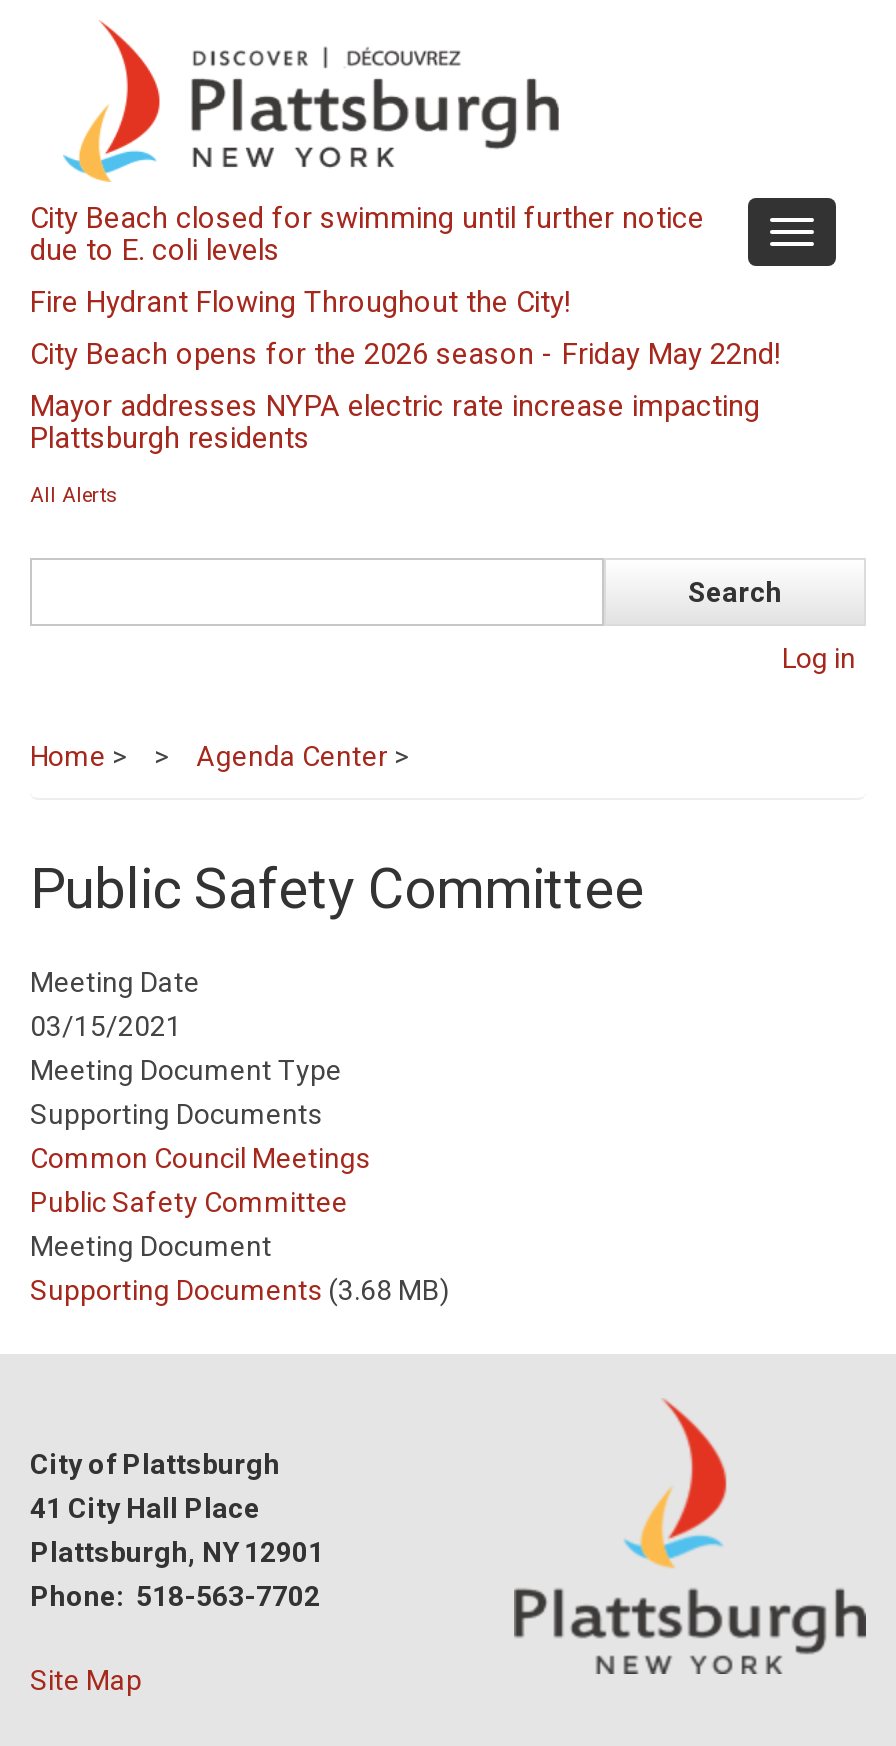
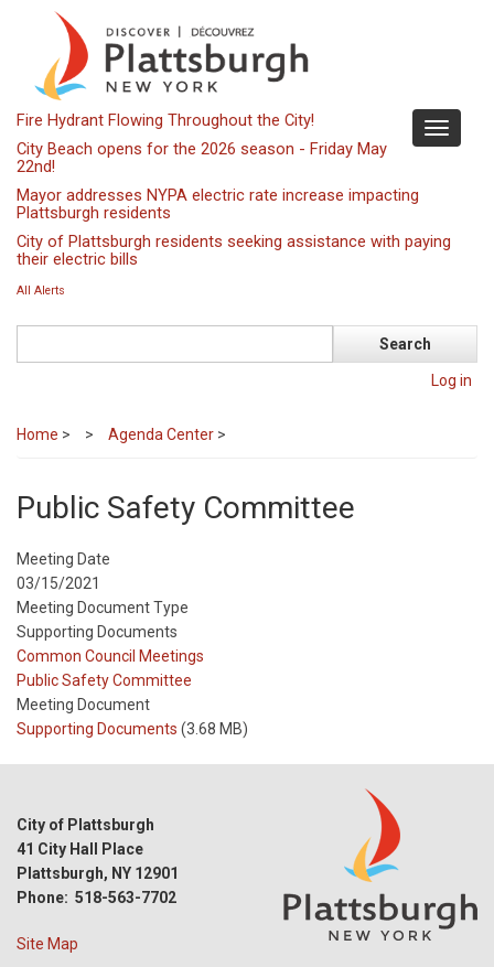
[30,200,704,268] City Beach closed for swimming until further notice | due to E. coli levels -> none
moved [30,284,570,320] -> [17,110,314,130]: Fire Hydrant Flowing Throughout the City!
moved [30,388,760,456] -> [17,185,419,223]: Mayor addresses NYPA electric rate increase impacting | Plattsburgh residents
none -> [17,232,451,269] City of Plattsburgh residents seeking assistance with paying | their electric bills

